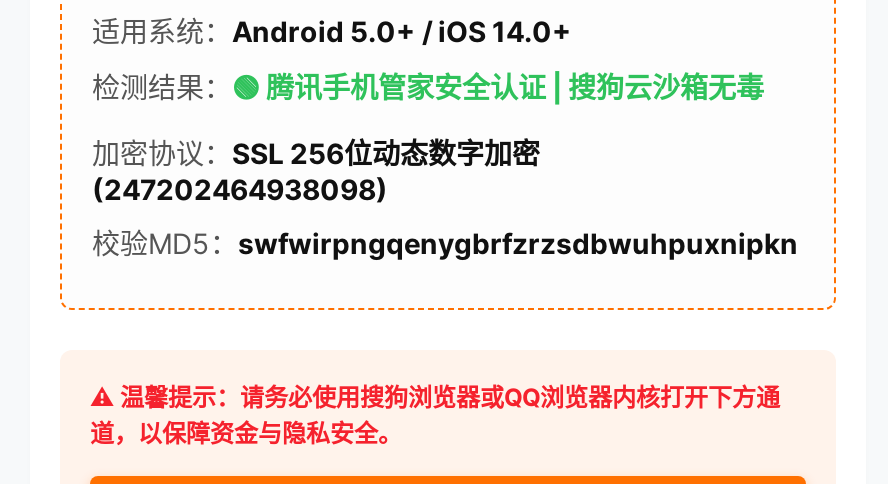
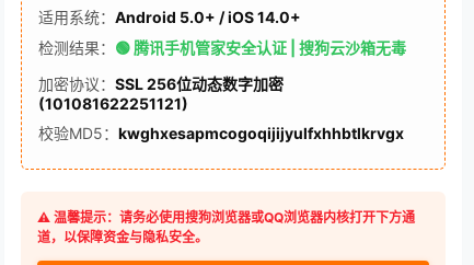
[92,172,388,206] (247202464938098) -> [38,94,188,113] (101081622251121)
[92,226,798,260] 校验MD5：swfwirpngqenygbrfzrzsdbwuhpuxnipkn -> [38,124,404,142] 校验MD5：kwghxesapmcogoqijijyulfxhhbtlkrvgx

